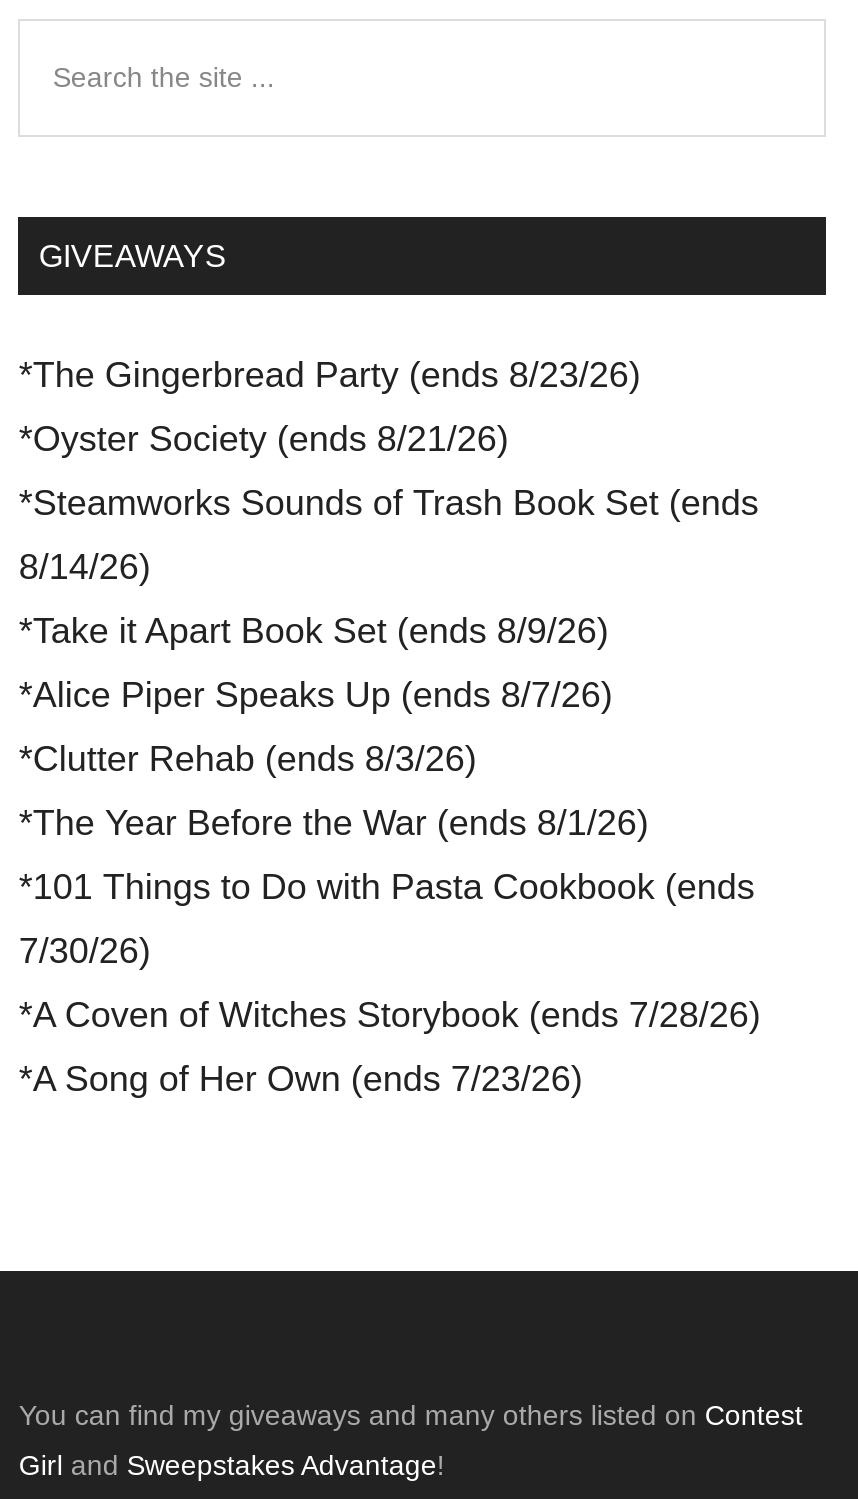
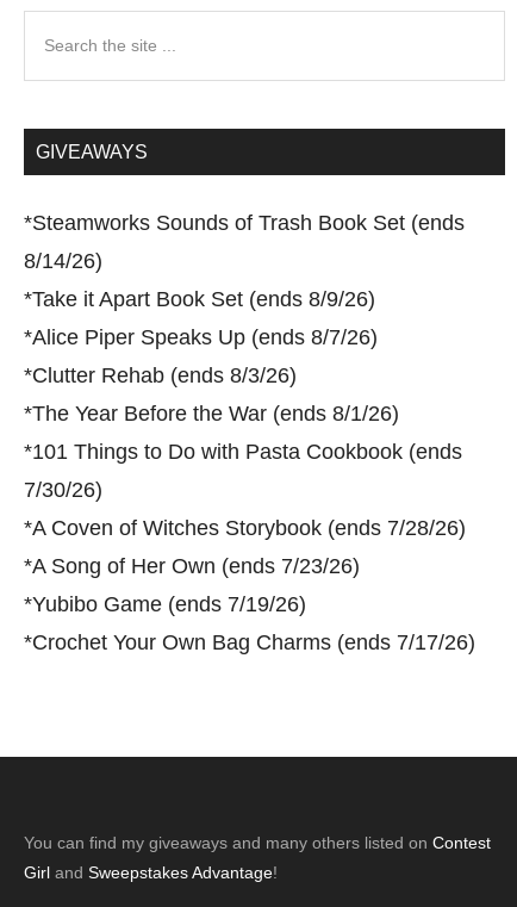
[19,355,641,459] *The Gingerbread Party (ends 8/23/26) | *Oyster Society (ends 8/21/26) -> none
moved [19,483,761,1099] -> [24,211,466,578]: *Steamworks Sounds of Trash Book Set (ends | 8/14/26) | *Take it Apart Book Set (ends 8/9/26) | ... | *A Coven of Witches Storybook (ends 7/28/26) | *A Song of Her Own (ends 7/23/26)
none -> [24,592,476,654] *Yubibo Game (ends 7/19/26) | *Crochet Your Own Bag Charms (ends 7/17/26)

